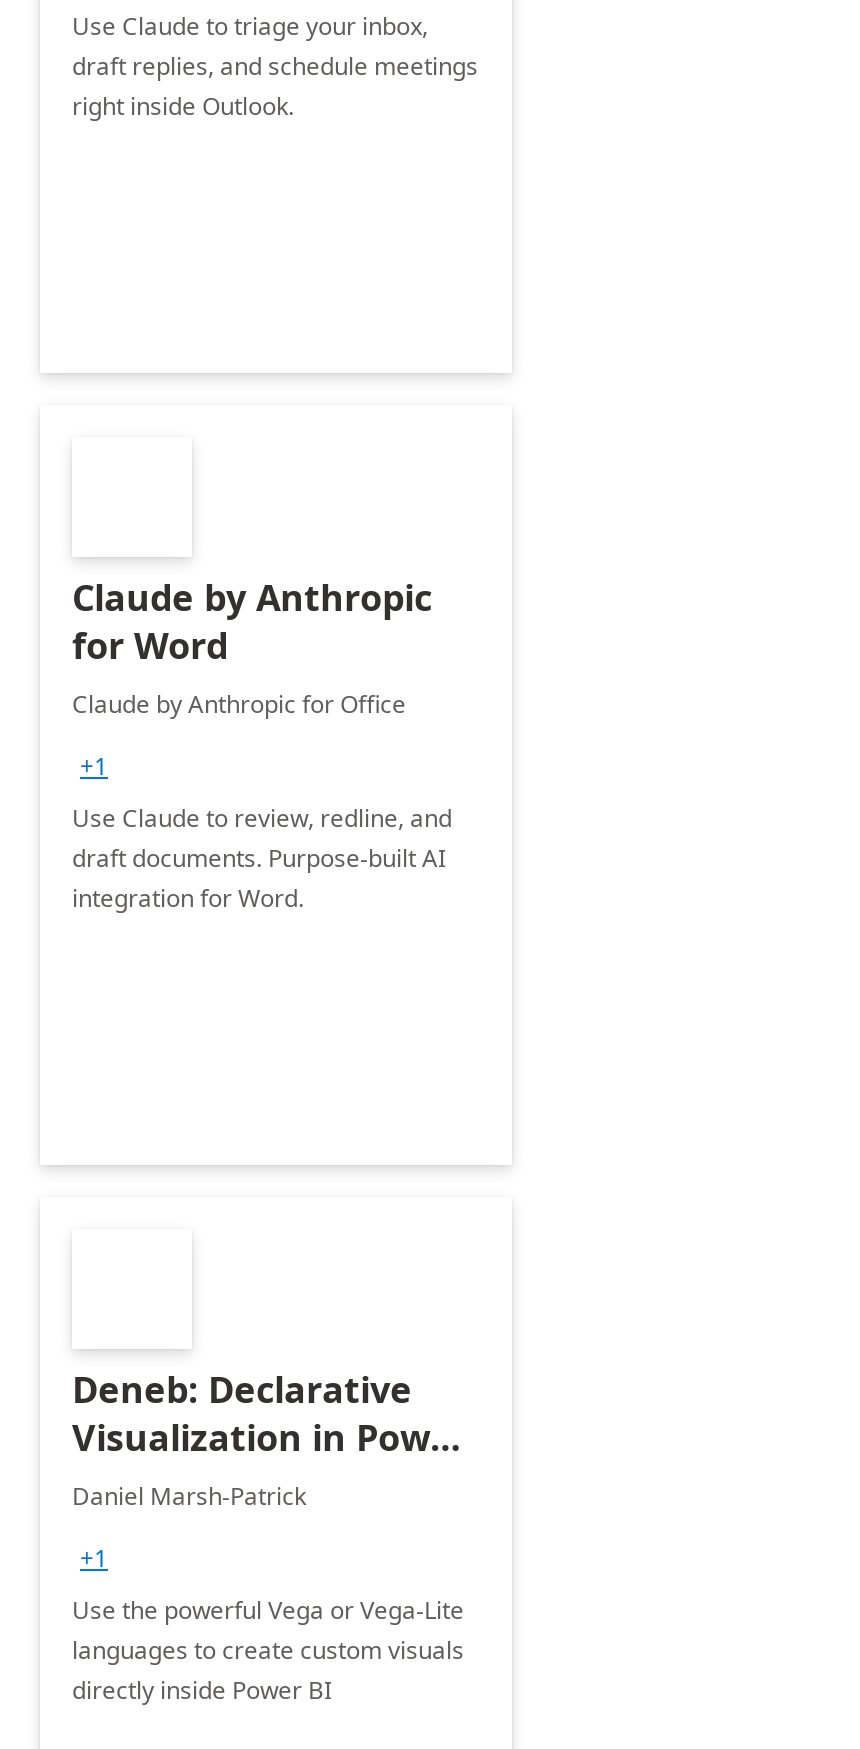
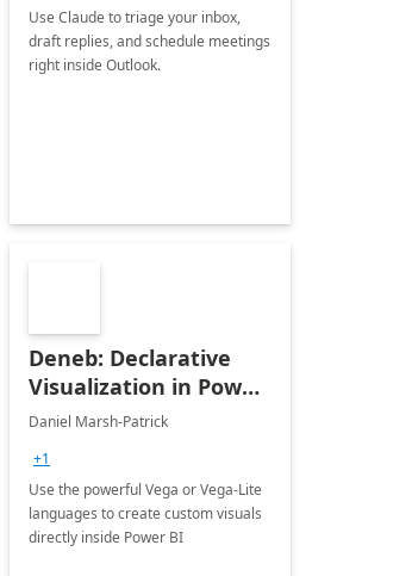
[72,573,452,915] Claude by Anthropic | for Word | Claude by Anthropic for Office | +1 | Use Claude to review, redline, and | draft documents. Purpose-built AI | integration for Word. -> none

